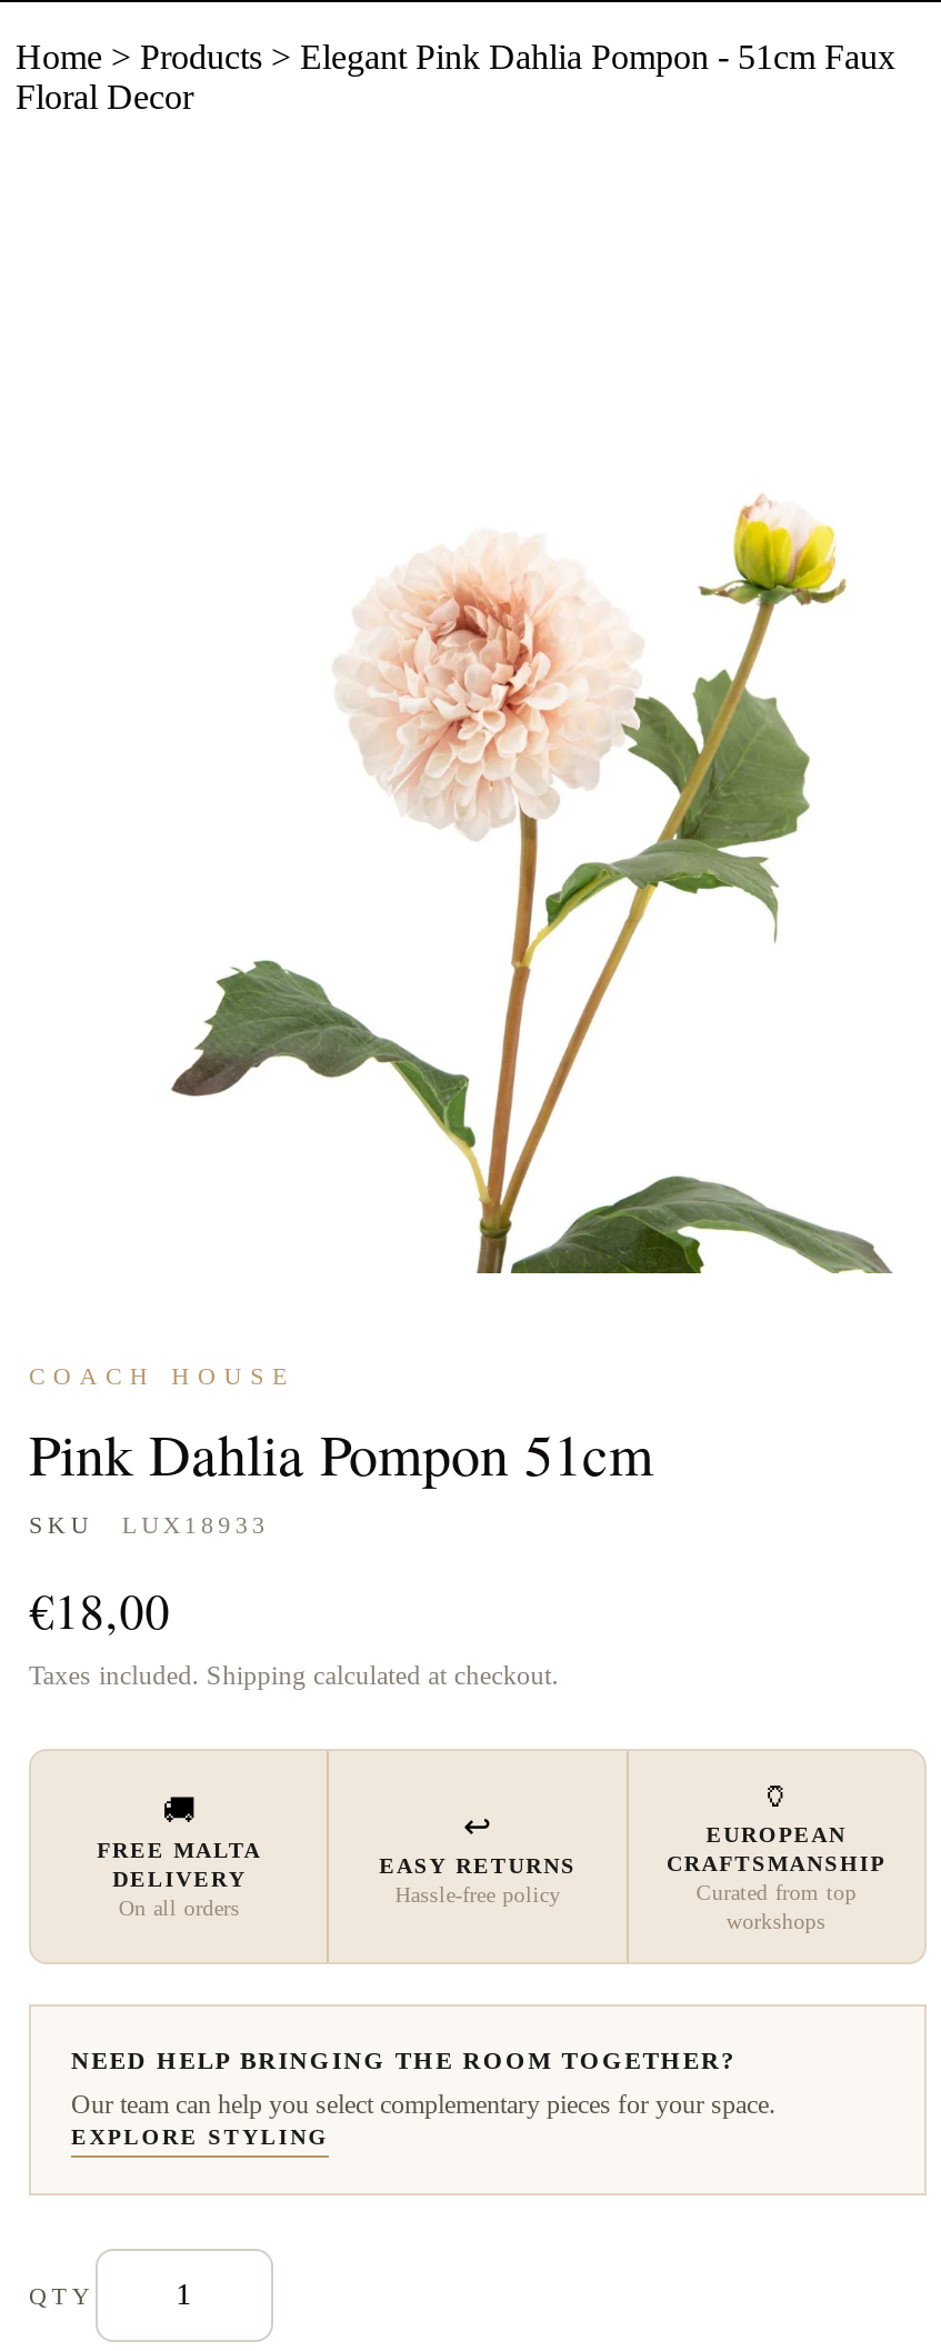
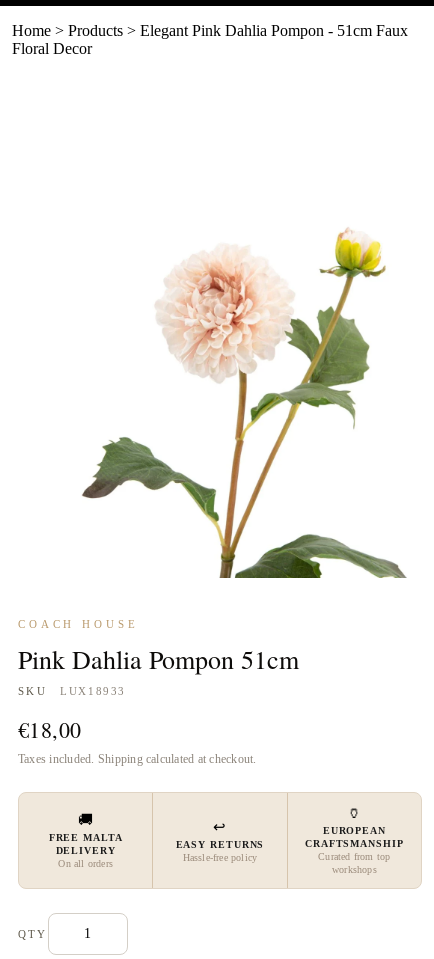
[71,2047,775,2149] NEED HELP BRINGING THE ROOM TOGETHER? | Our team can help you select complementary pieces for your space. | EXPLORE STYLING -> none

